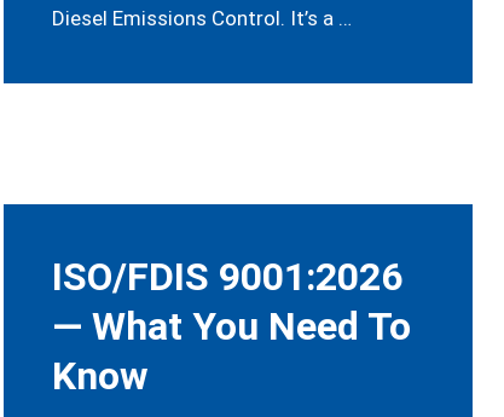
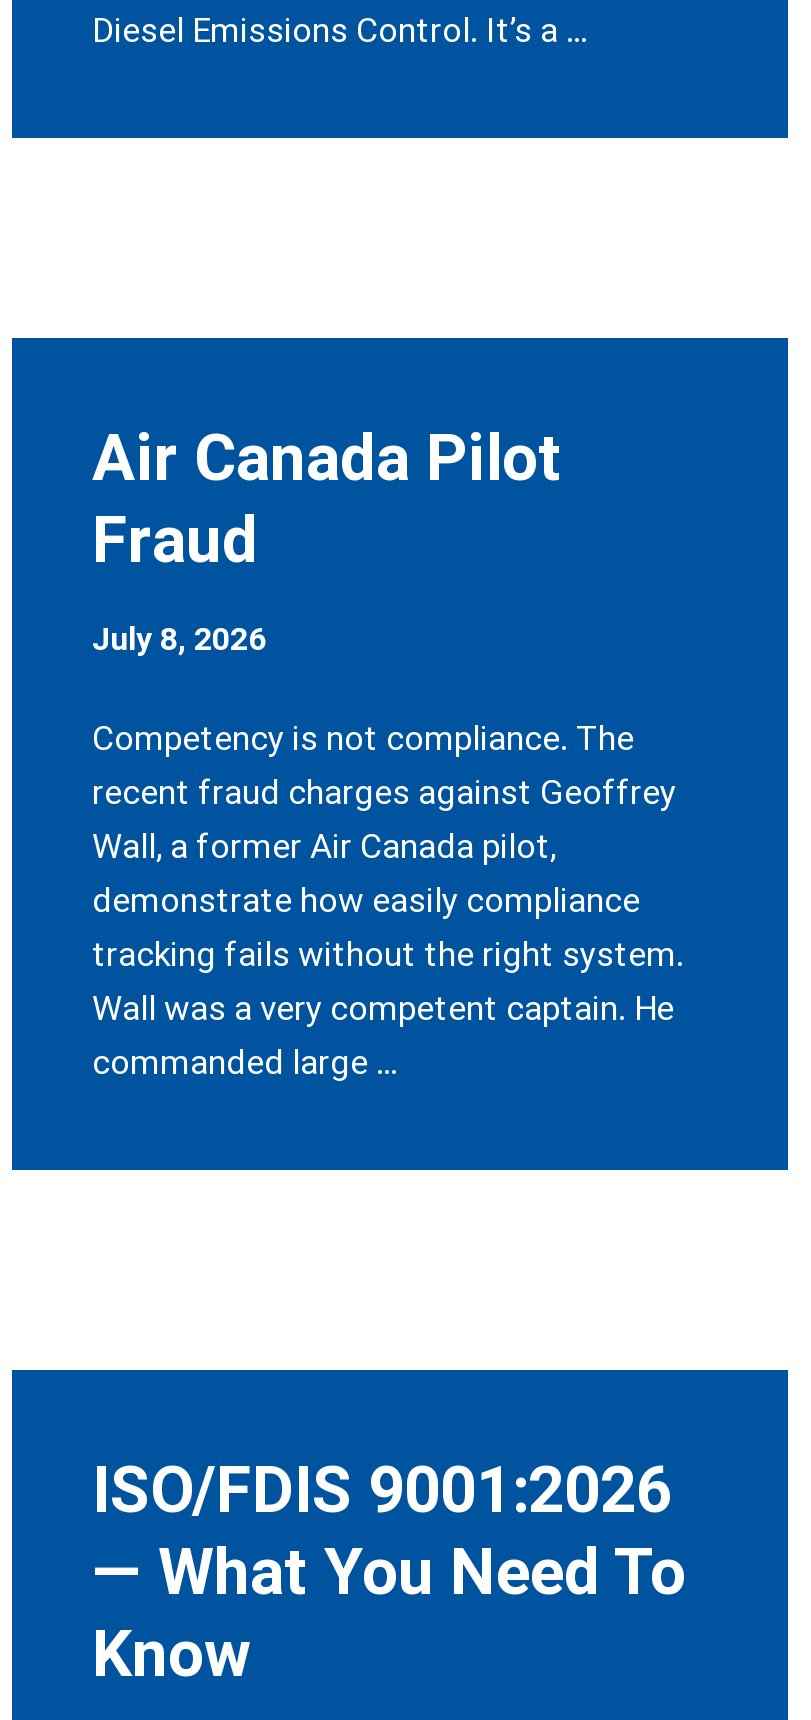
none -> [92,419,684,1081] Air Canada Pilot | Fraud | July 8, 2026 | Competency is not compliance. The | recent fraud charges against Geoffrey | Wall, a former Air Canada pilot, | demonstrate how easily compliance | tracking fails without the right system. | Wall was a very competent captain. He | commanded large …

